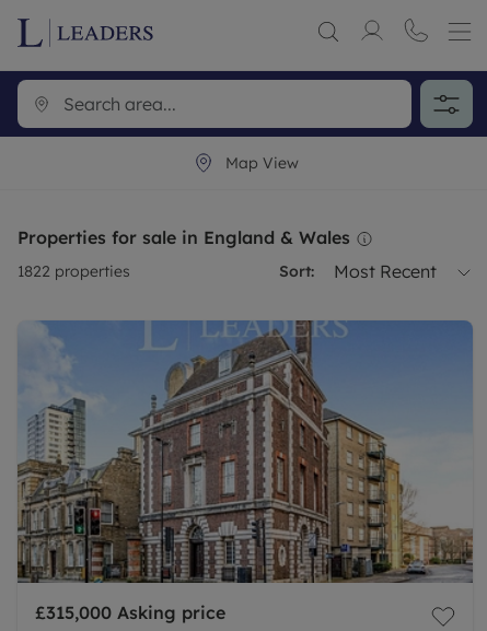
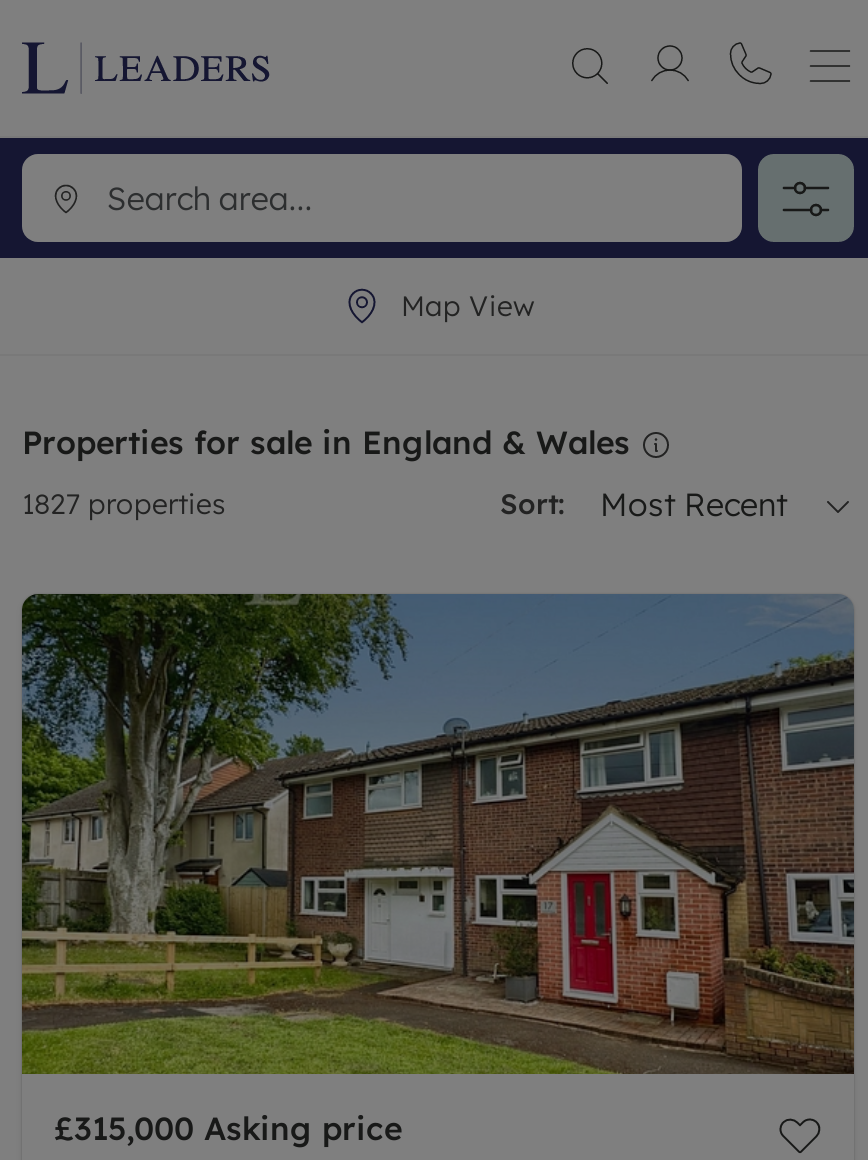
[18,261,130,281] 1822 properties -> [22,486,226,522] 1827 properties
[16,319,474,584] [image] -> [20,592,856,1076] [image]

